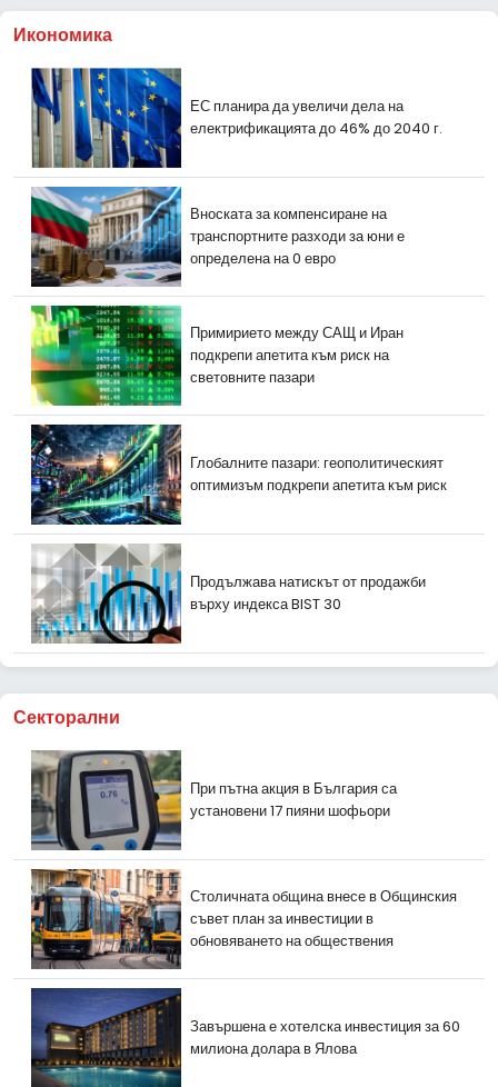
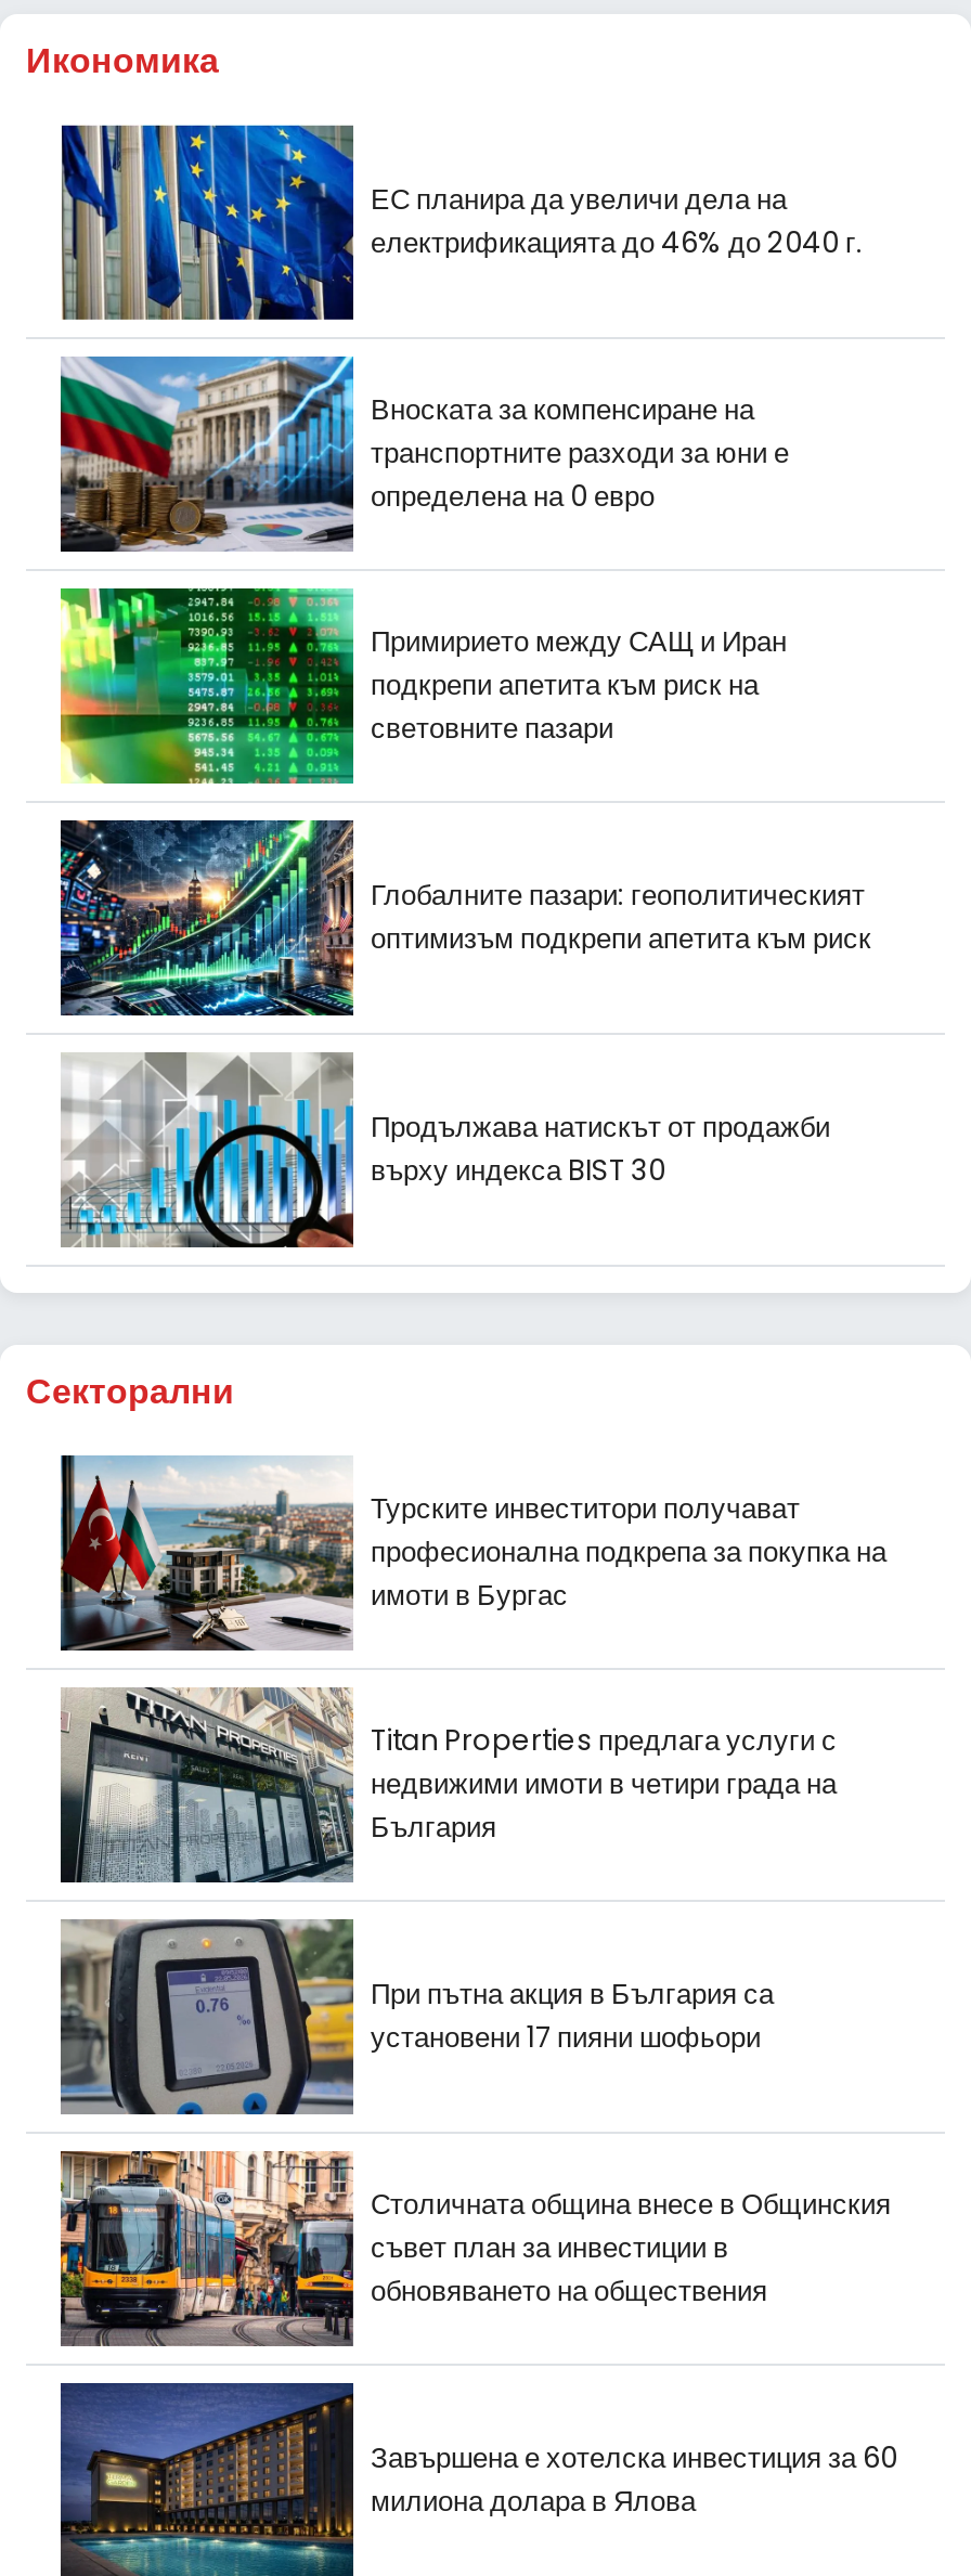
none -> [59,1687,837,1885] [image] | Titan Properties предлага услуги с | недвижими имоти в четири града на | България
none -> [61,1455,886,1651] [image] | Турските инвеститори получават | професионална подкрепа за покупка на | имоти в Бургас

